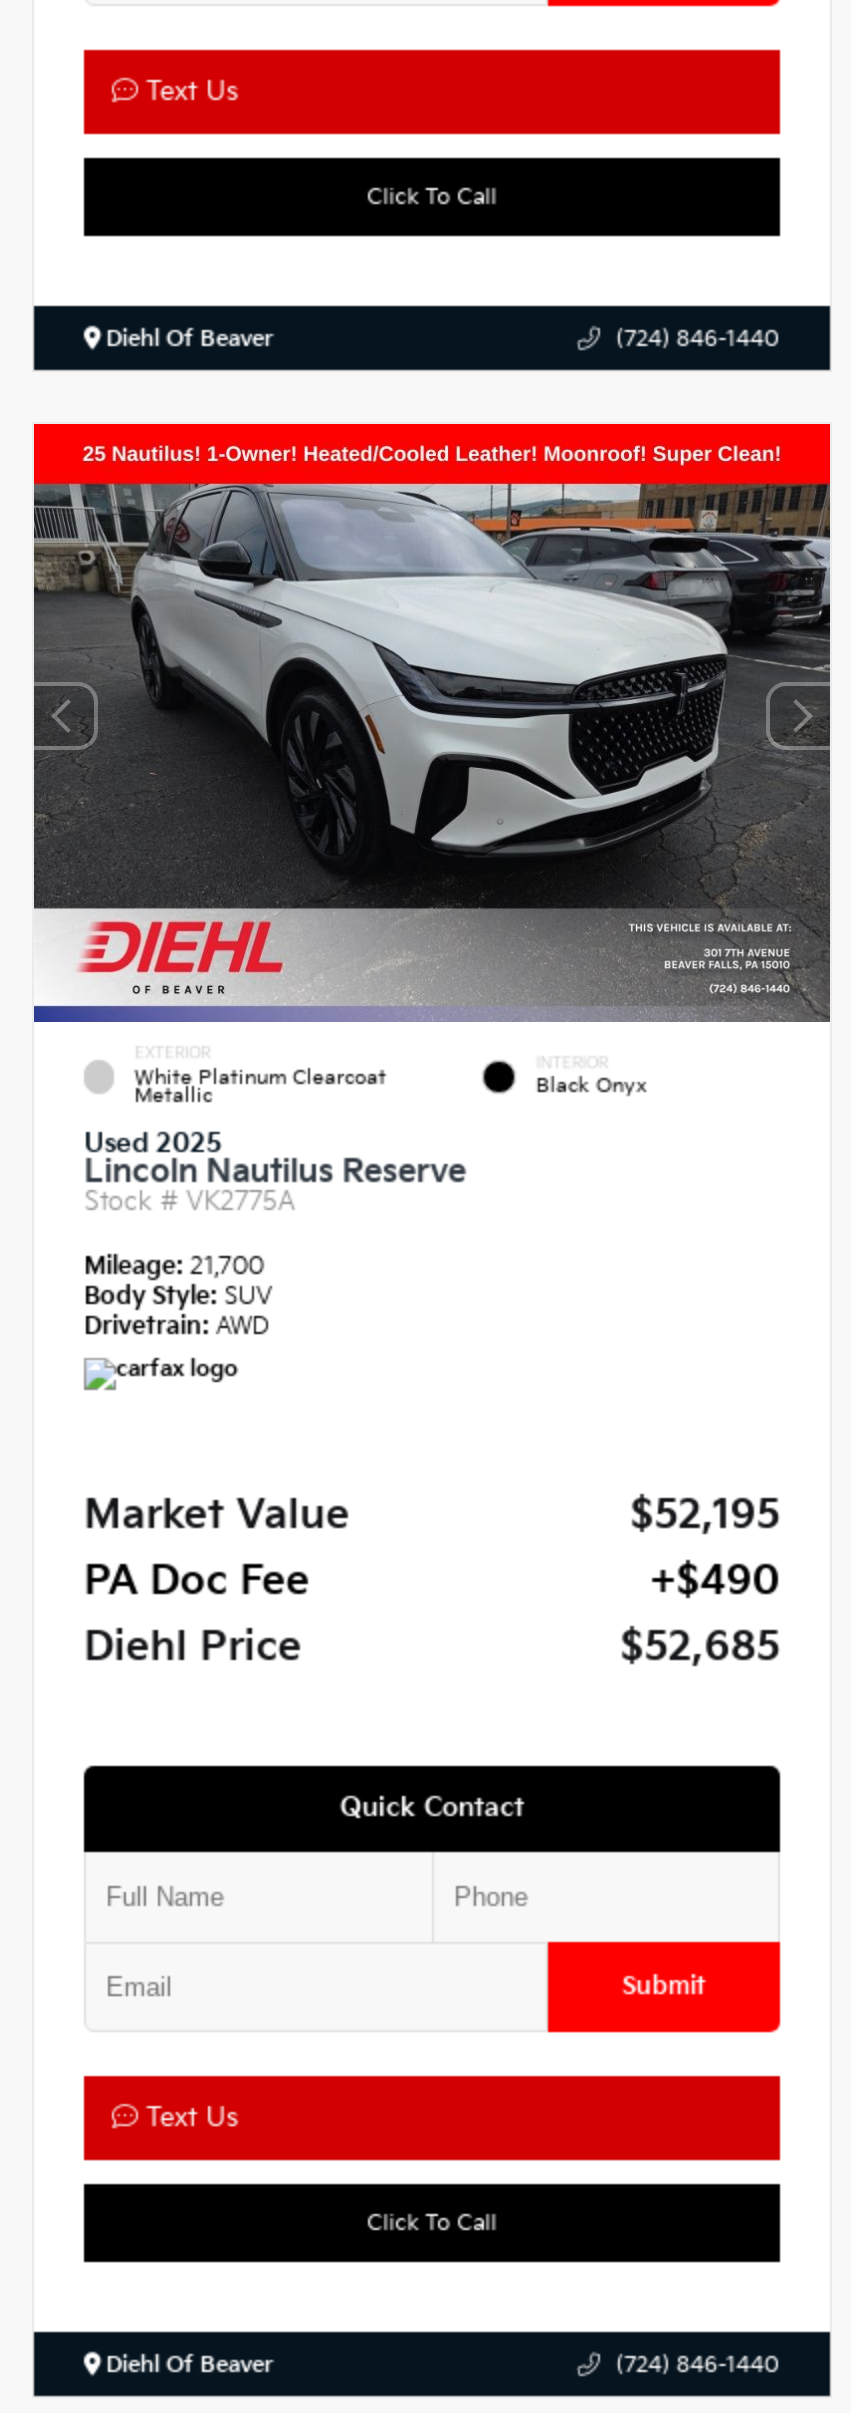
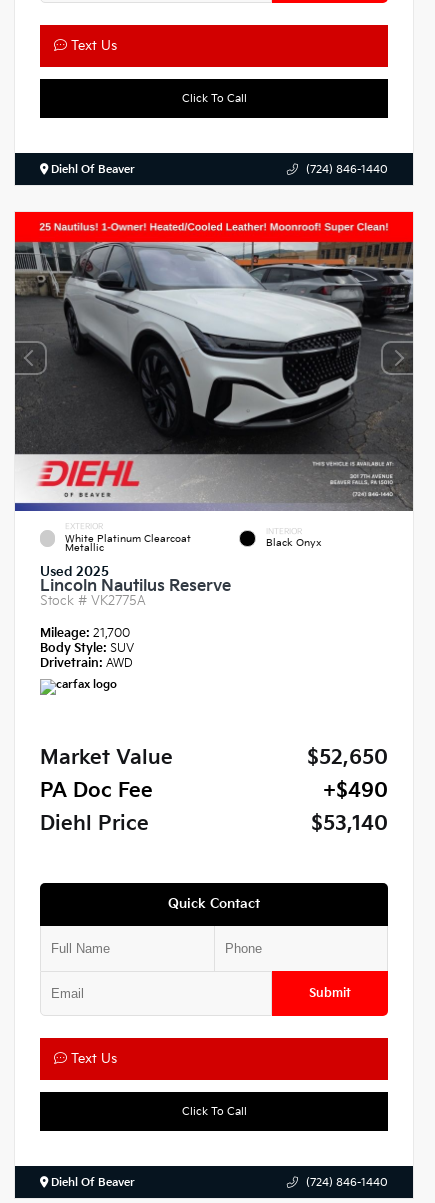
[630,1492,780,1540] $52,195 -> [307,746,388,770] $52,650
[620,1624,780,1672] $52,685 -> [311,812,388,836] $53,140

